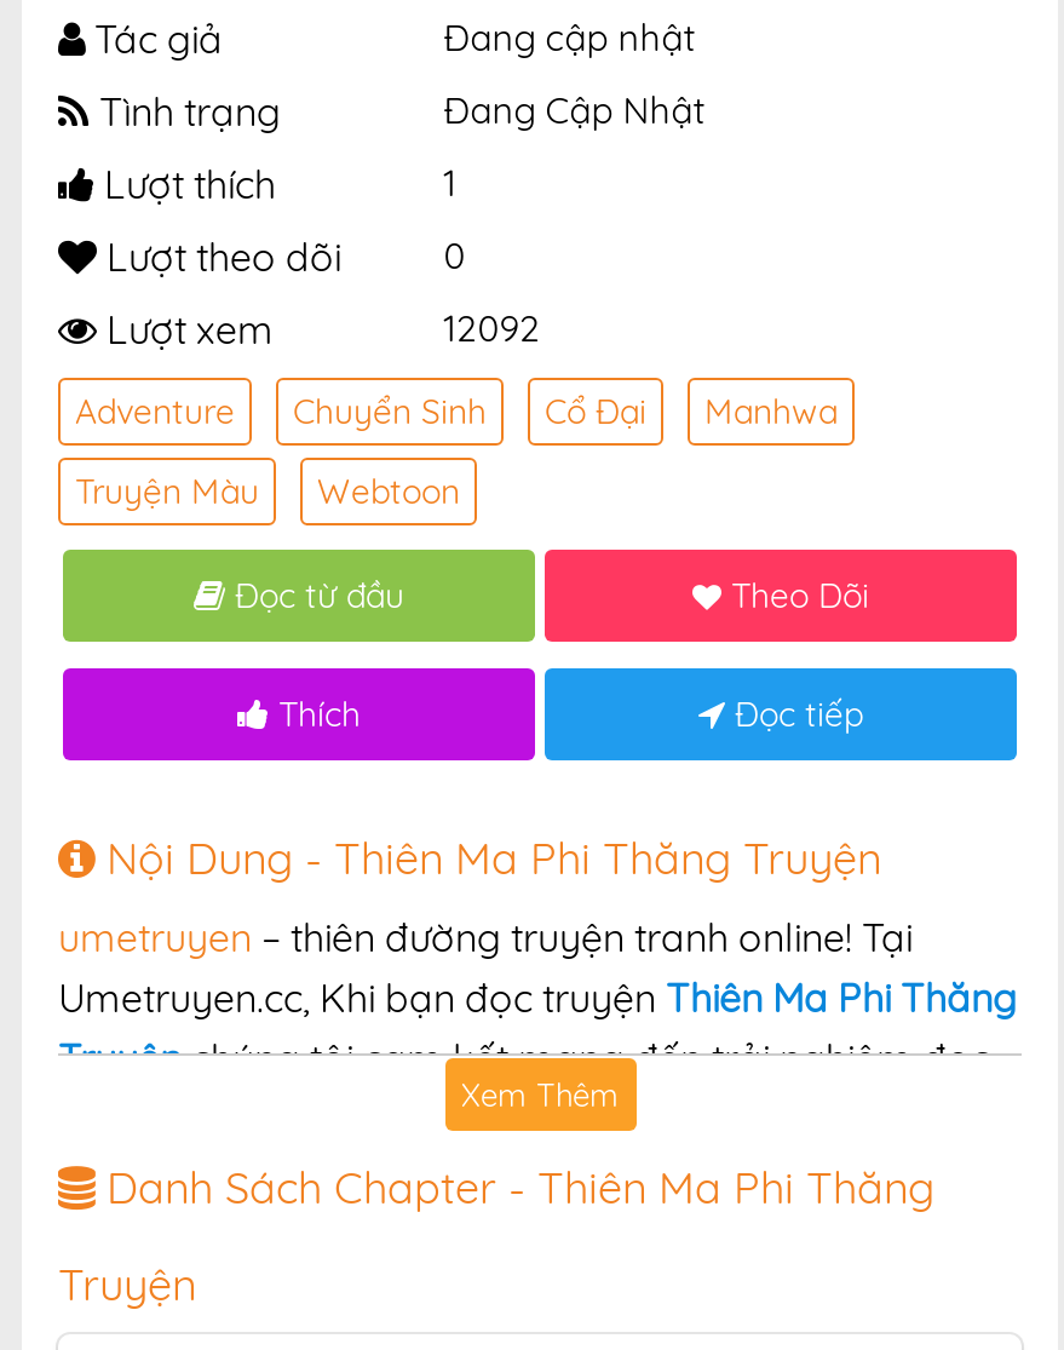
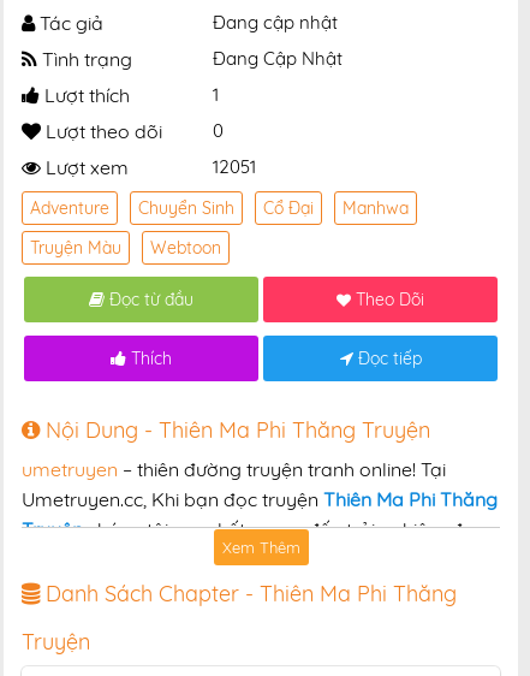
[444,305,540,351] 12092 -> [213,155,256,178] 12051

